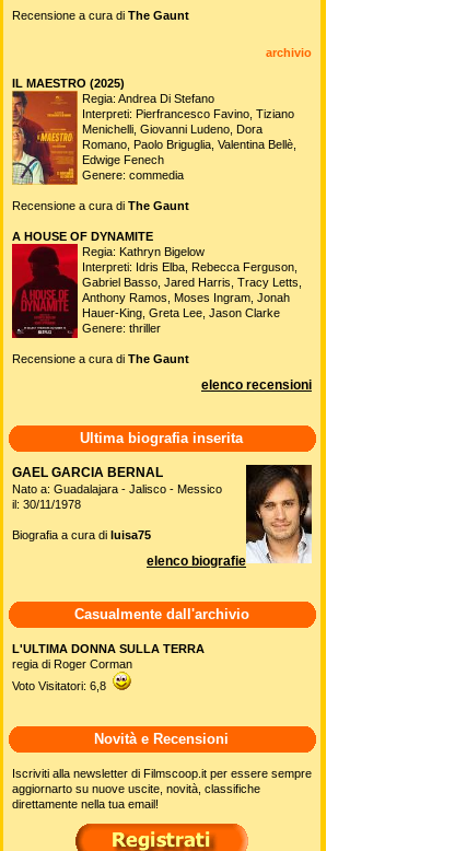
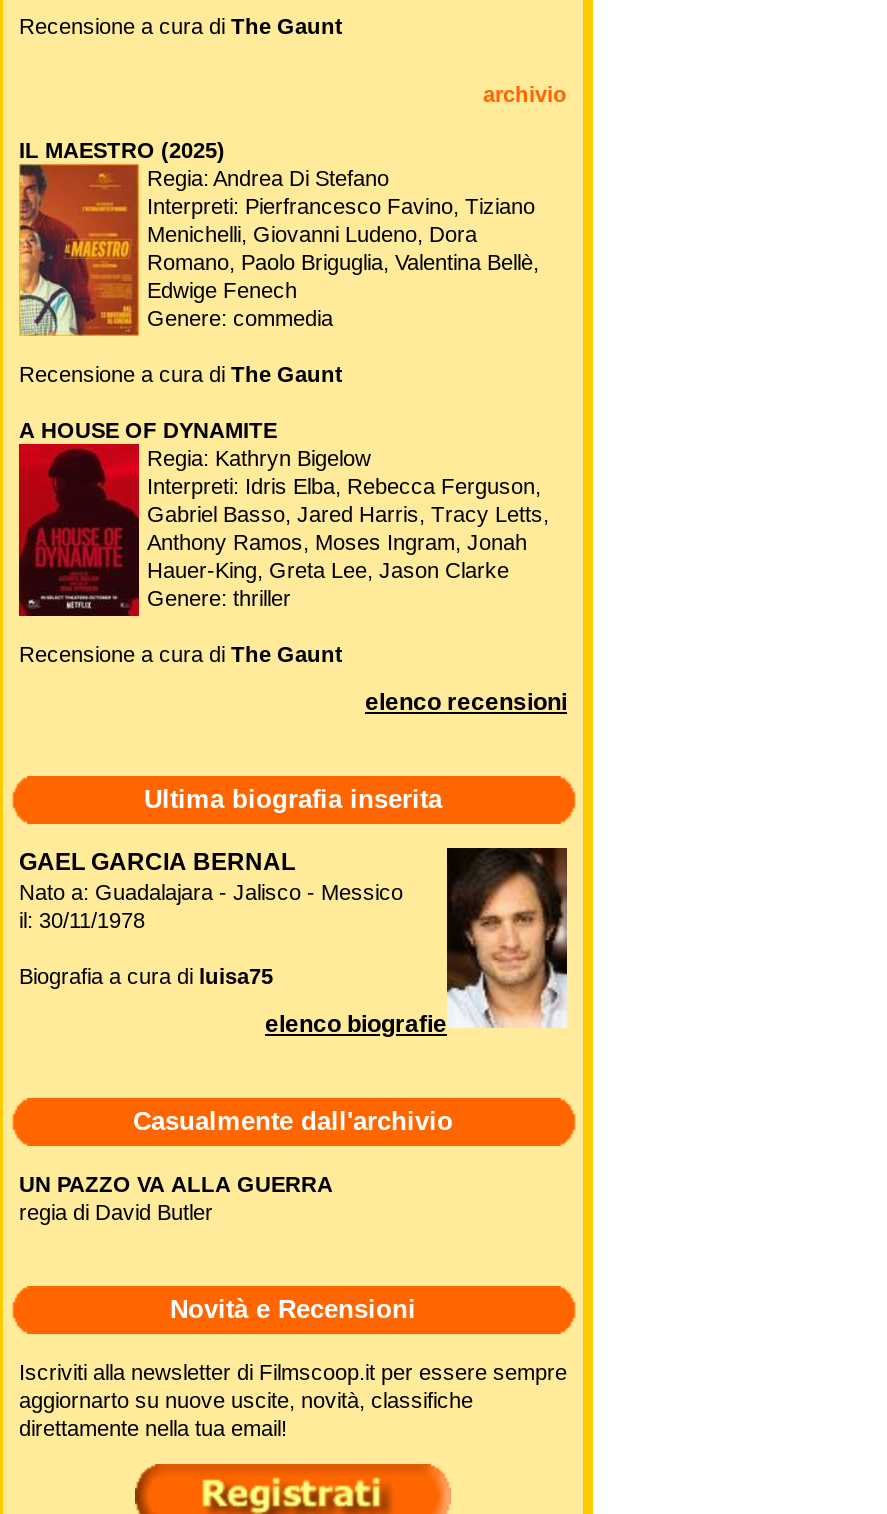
[12,642,205,692] L'ULTIMA DONNA SULLA TERRA | regia di Roger Corman | Voto Visitatori: 6,8 -> [19,1172,333,1224] UN PAZZO VA ALLA GUERRA | regia di David Butler

